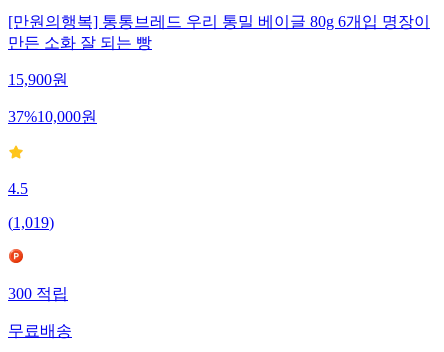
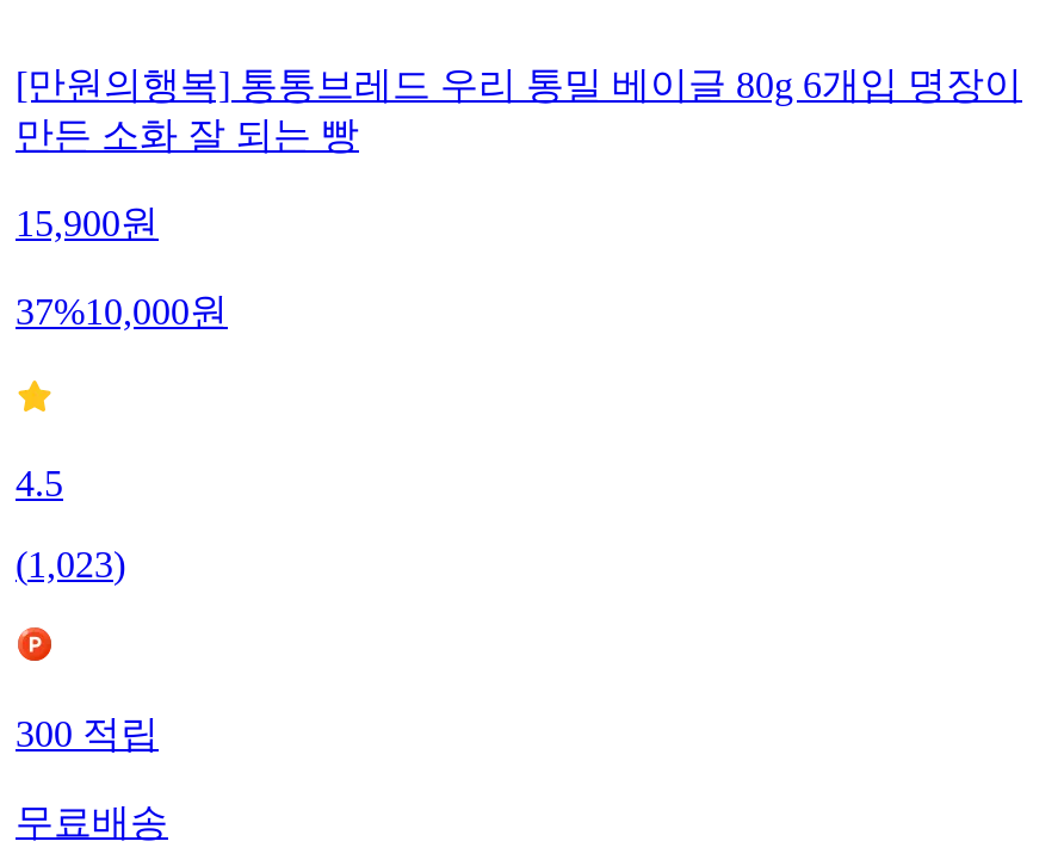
[8,217,54,234] (1,019) -> [16,551,125,592] (1,023)

